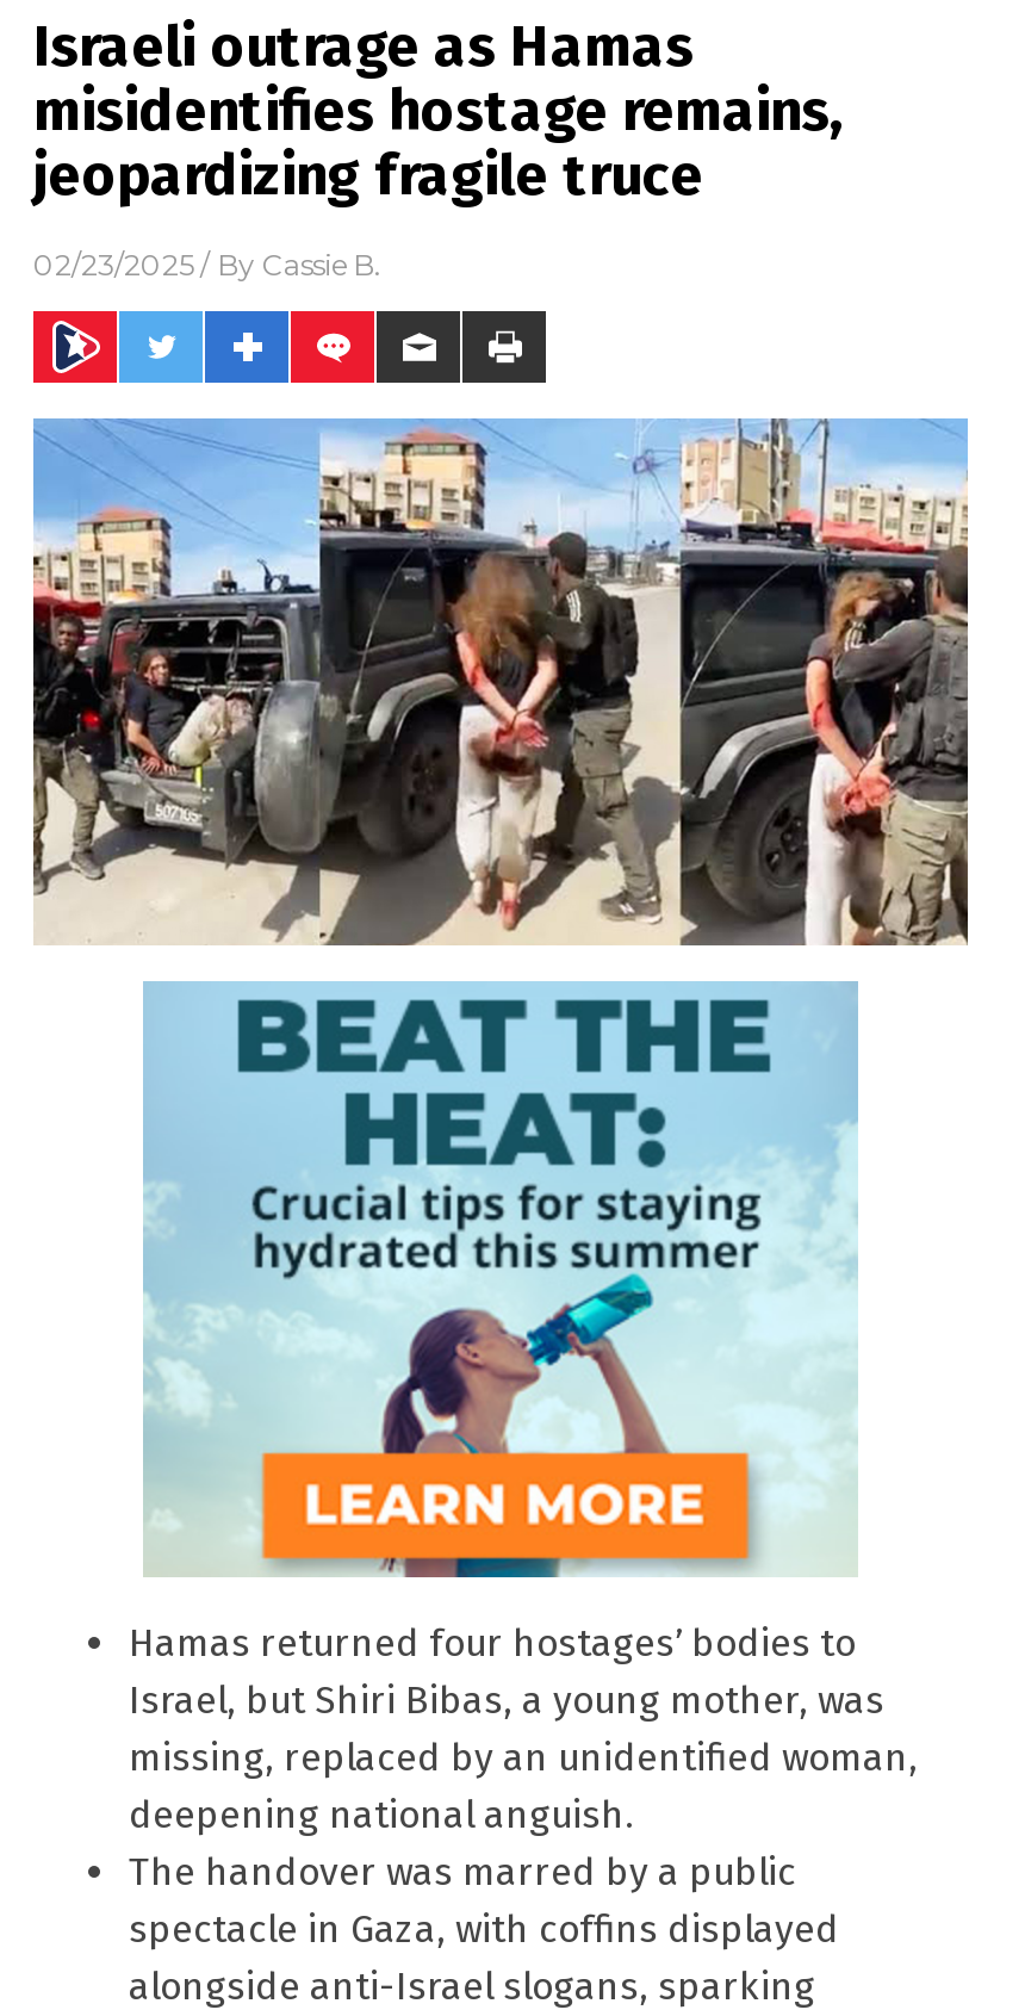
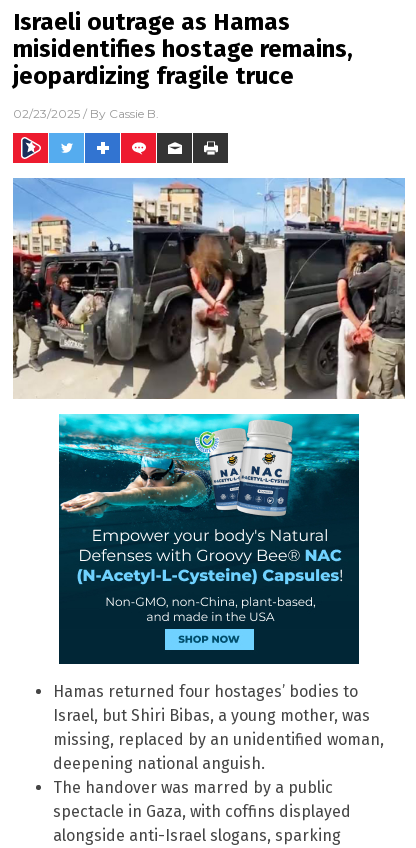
[143,984,858,1580] [image] -> [58,414,360,665] [image]

